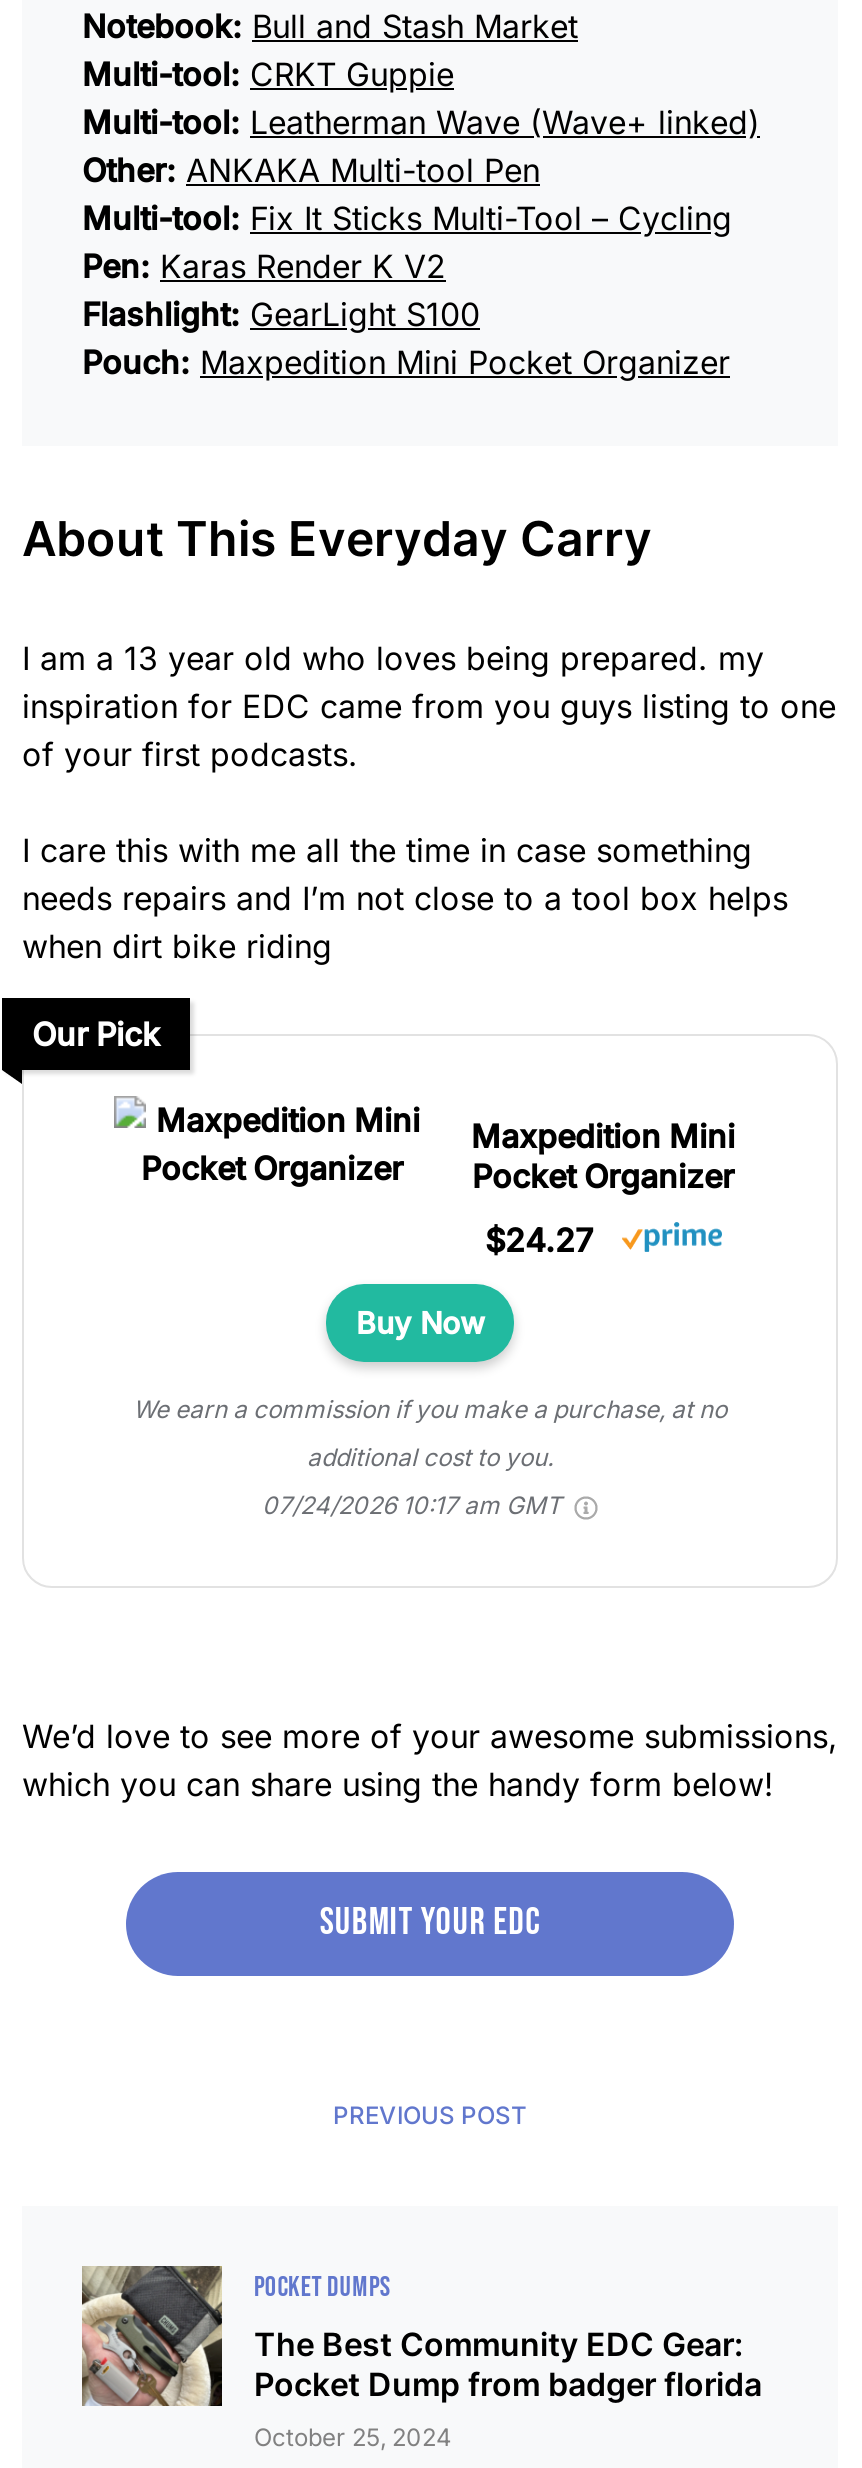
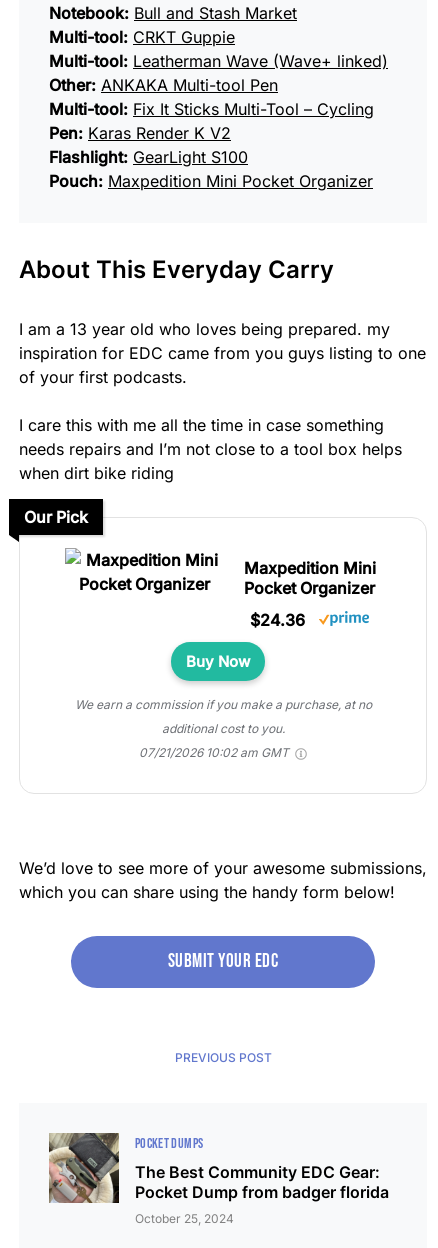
[485,1220,593,1260] $24.27 -> [250,610,305,630] $24.36
[262,1490,568,1520] 07/24/2026 10:17 am GMT -> [139,745,292,760] 07/21/2026 10:02 am GMT

